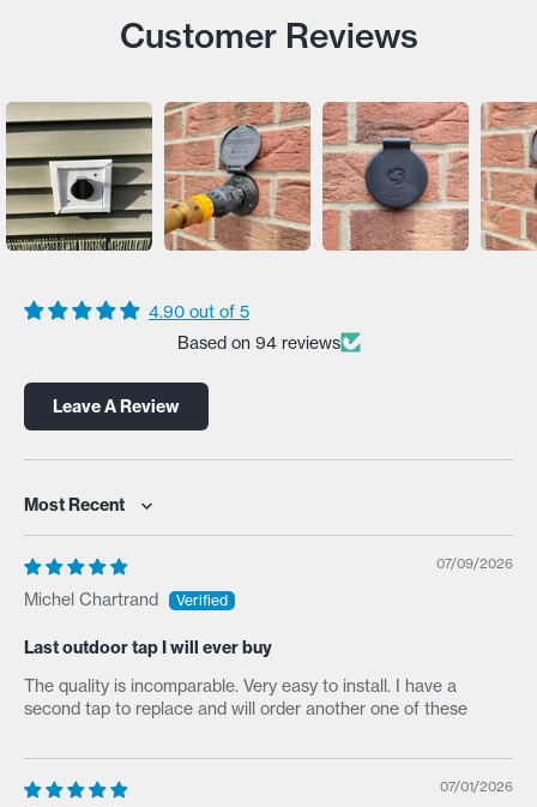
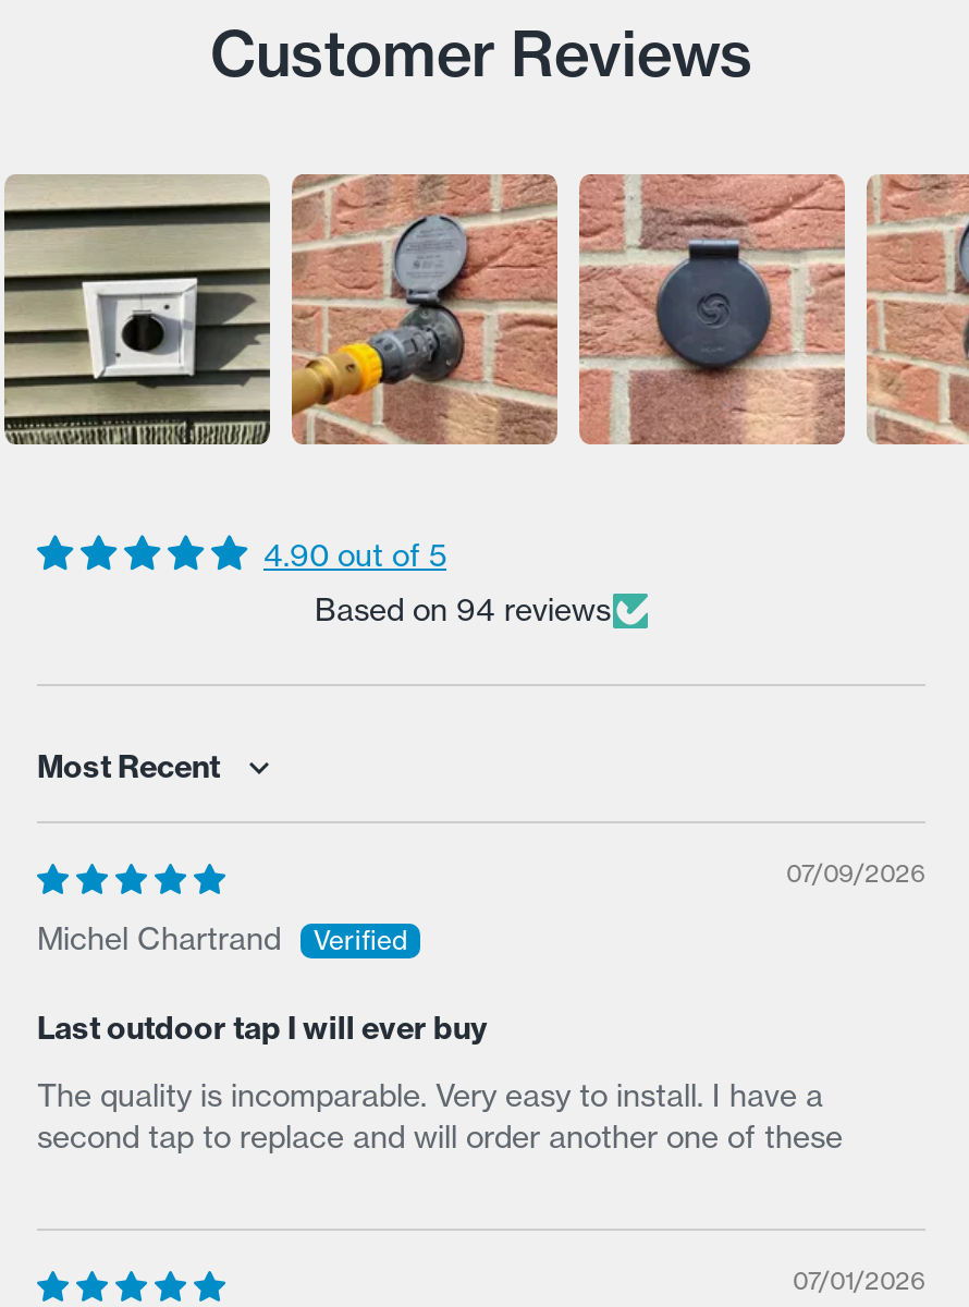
[53,396,180,417] Leave A Review -> none

